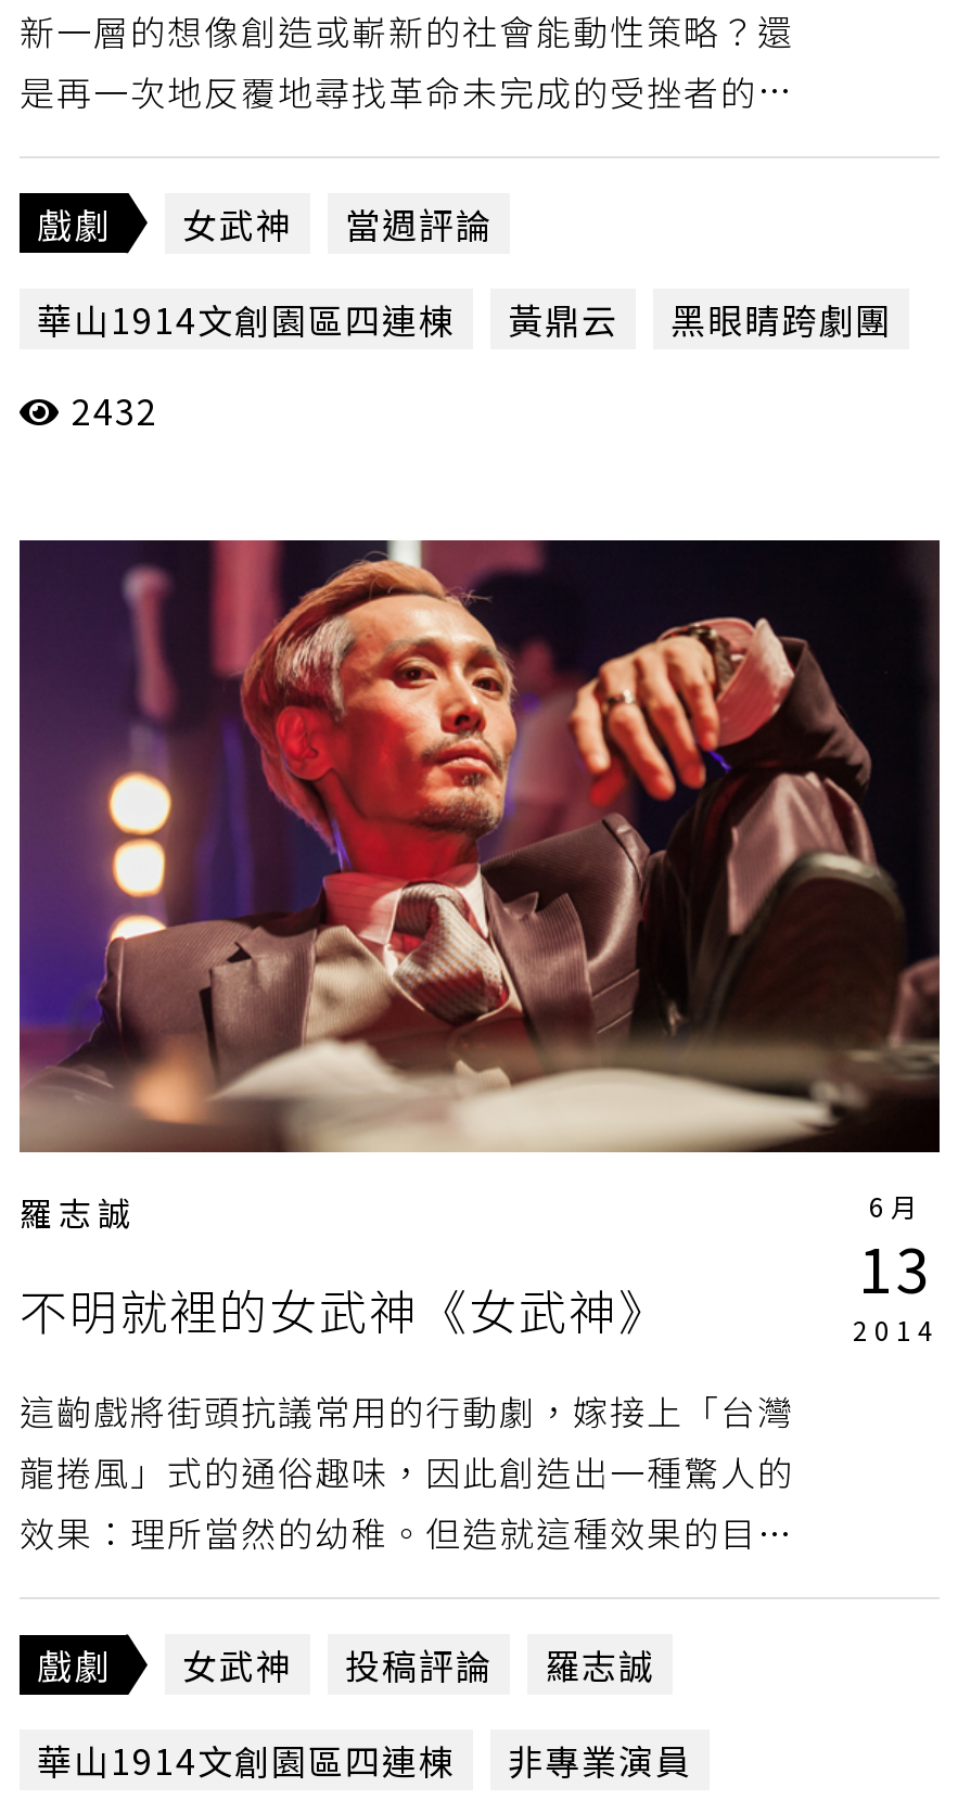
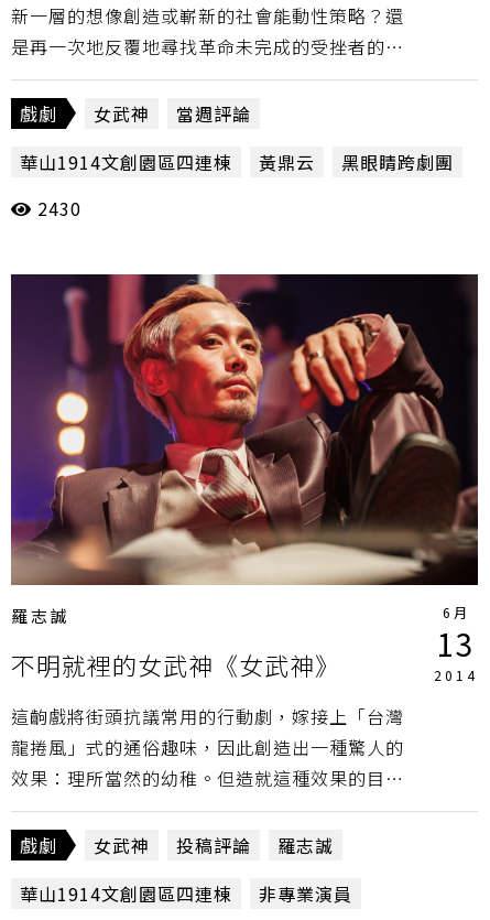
[72,383,158,435] 2432 -> [37,195,81,221] 2430

